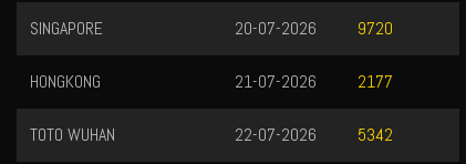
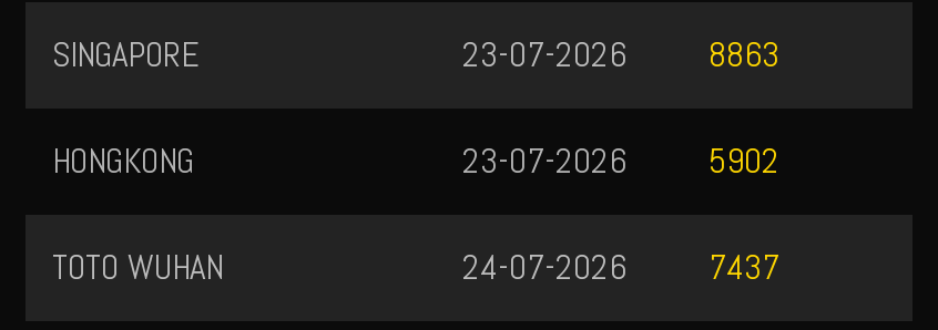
[235,15,317,37] 20-07-2026 -> [462,28,626,72] 23-07-2026
[358,16,393,38] 9720 -> [708,29,779,74] 8863
[235,68,317,91] 21-07-2026 -> [462,134,626,179] 23-07-2026
[358,69,393,91] 2177 -> [708,136,779,180] 5902
[235,122,317,144] 22-07-2026 -> [462,241,626,285] 24-07-2026
[358,122,393,144] 5342 -> [708,242,779,286] 7437

